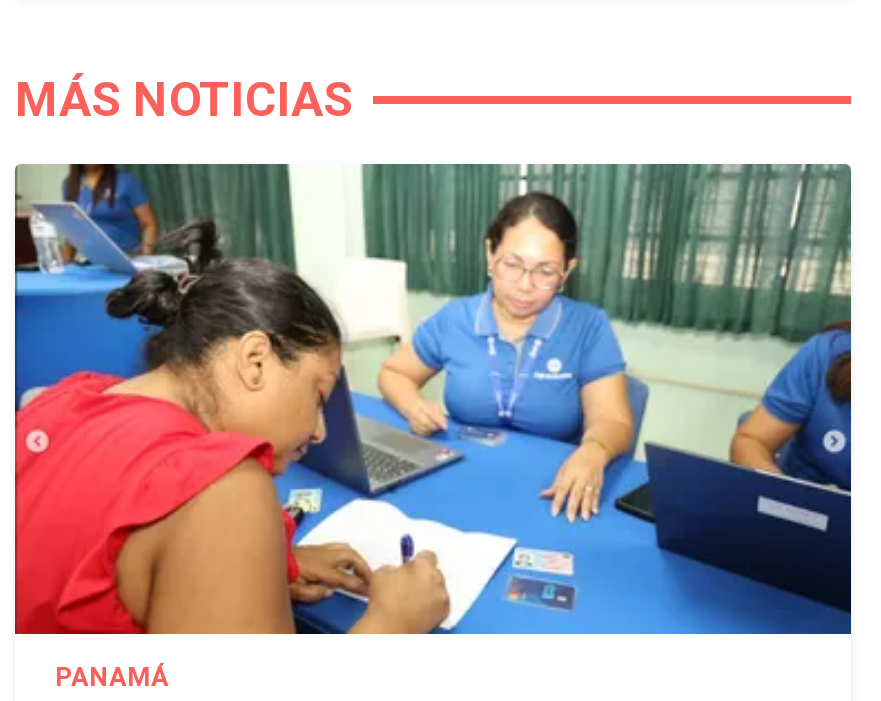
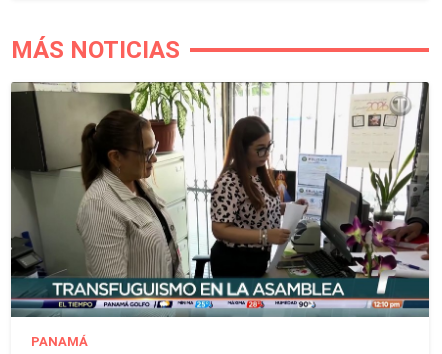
[13,164,853,636] [image] -> [10,81,430,318] [image]

